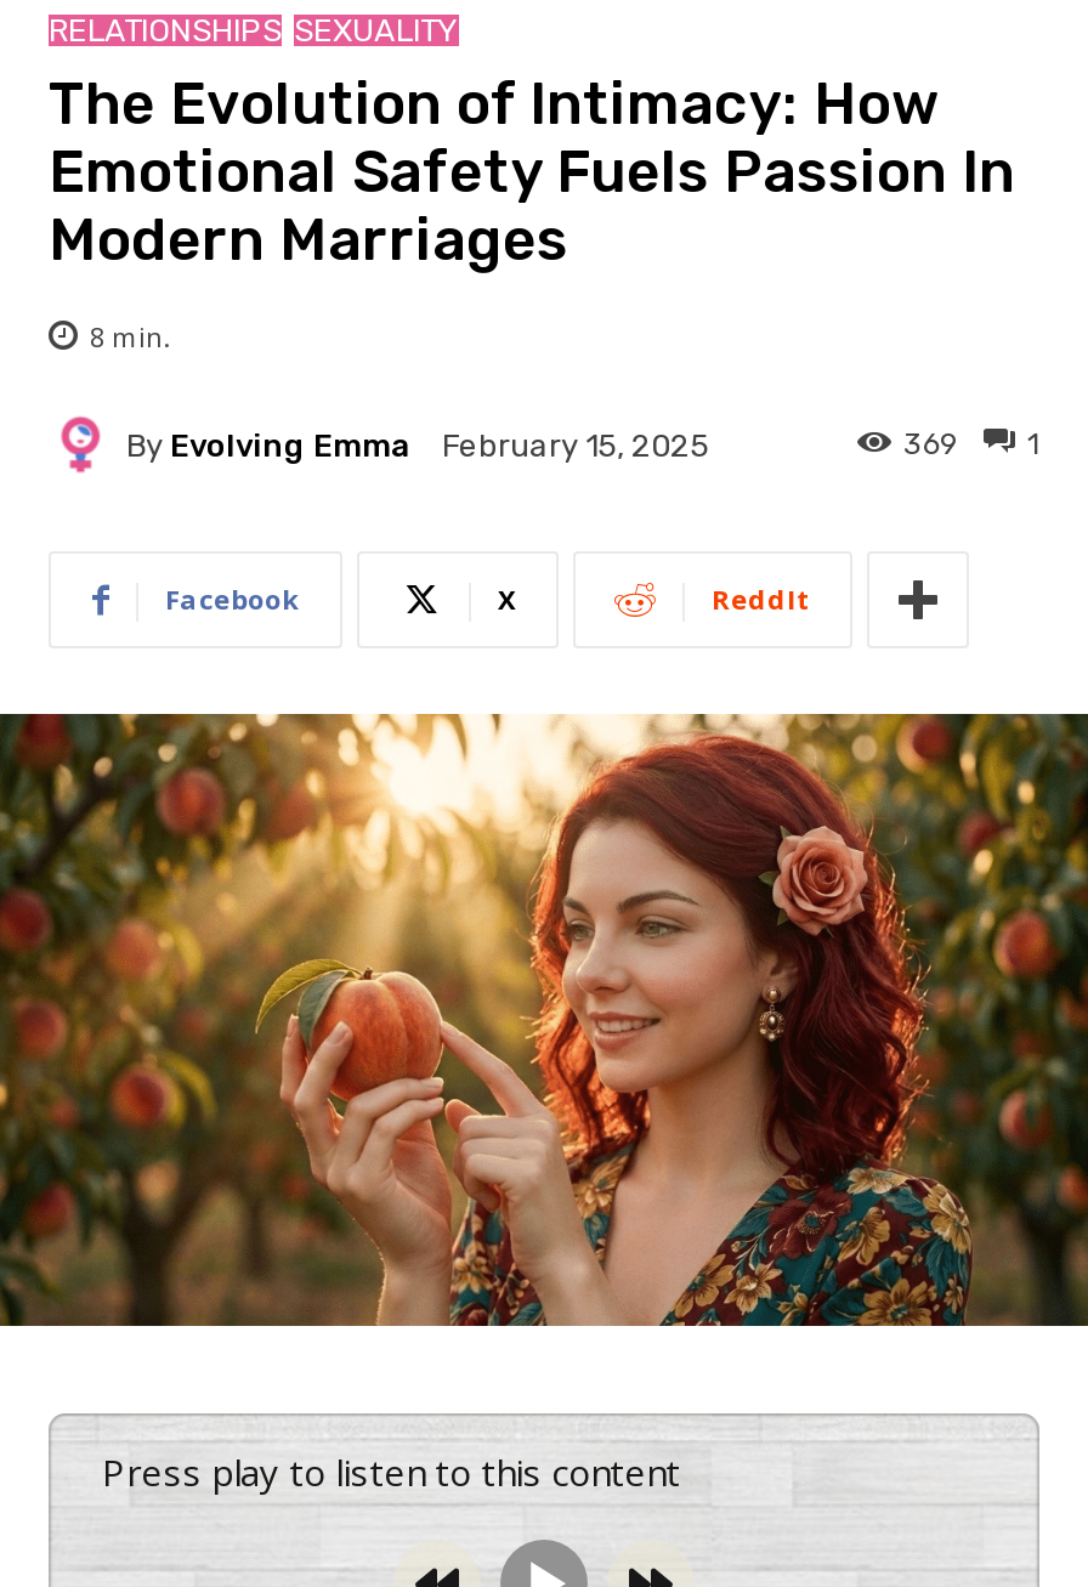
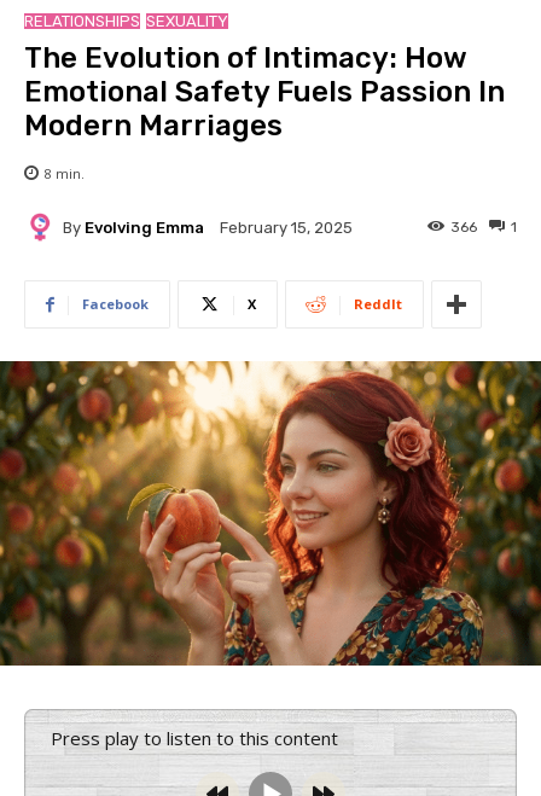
[903,427,1039,461] 369 1 -> [450,219,517,235] 366 1

